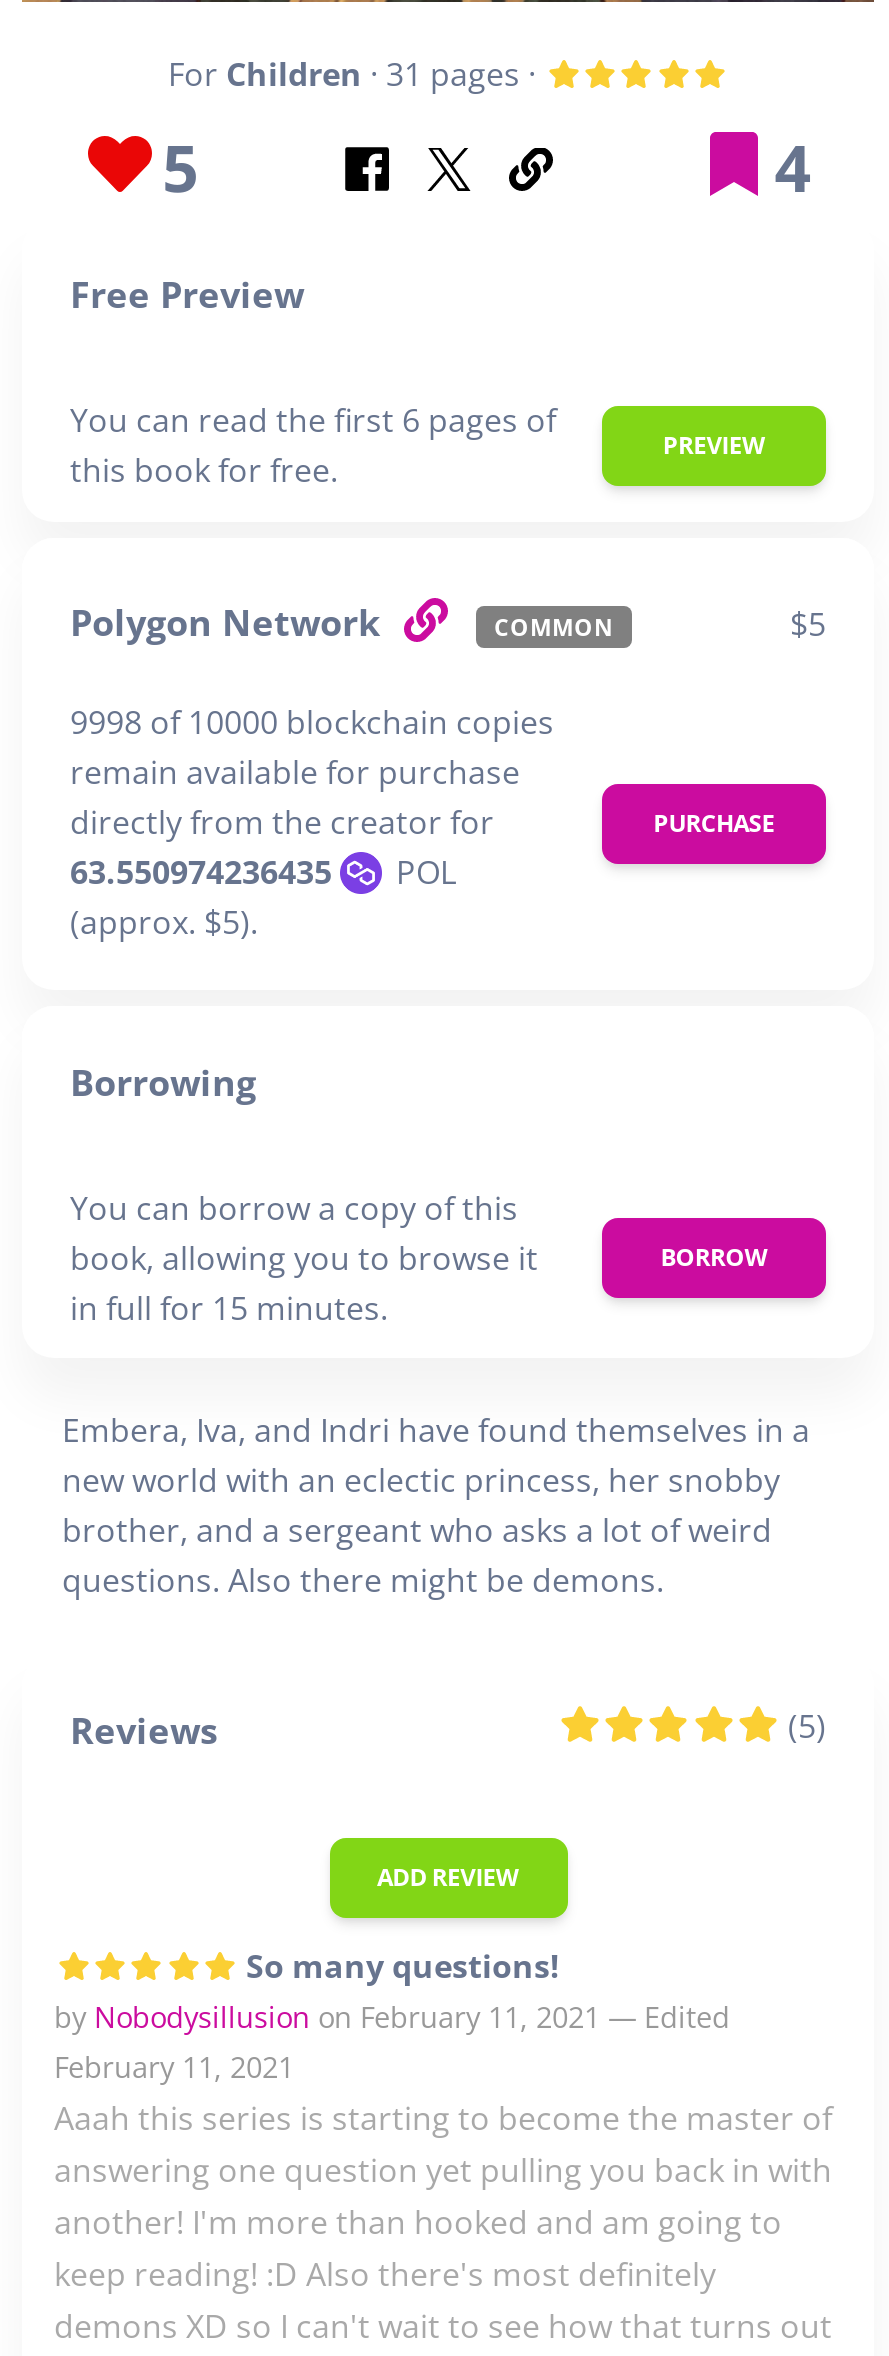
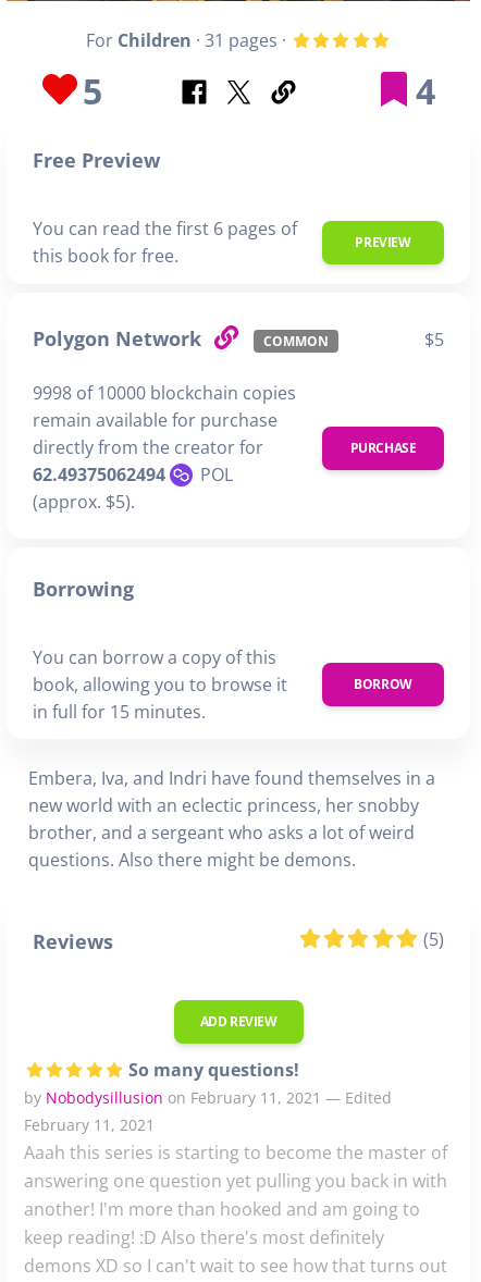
[70,850,456,894] 63.550974236435 POL -> [33,463,233,487] 62.49375062494 POL

